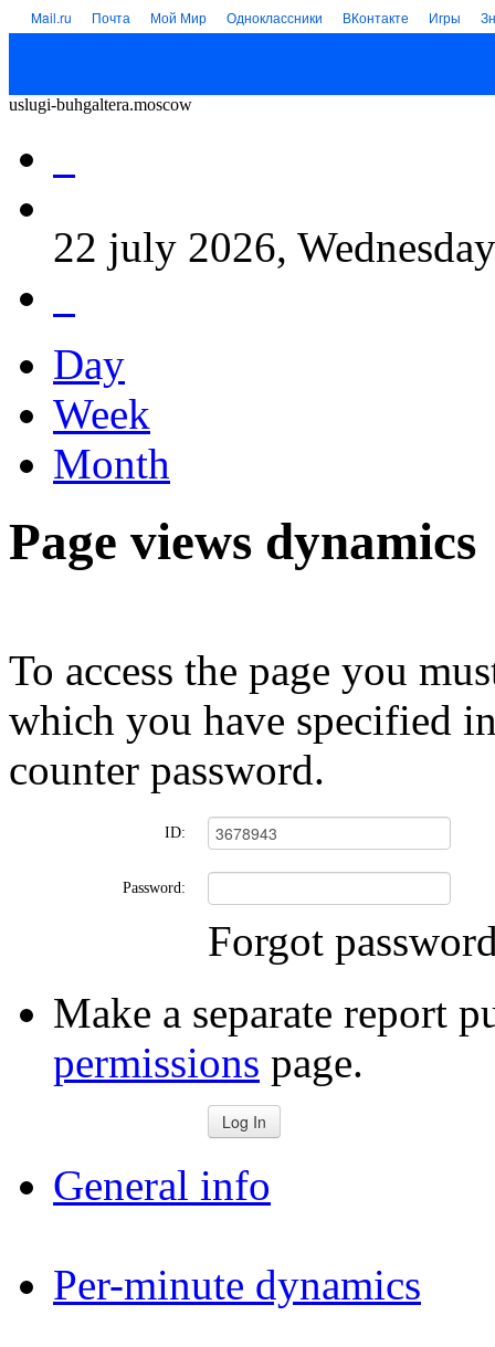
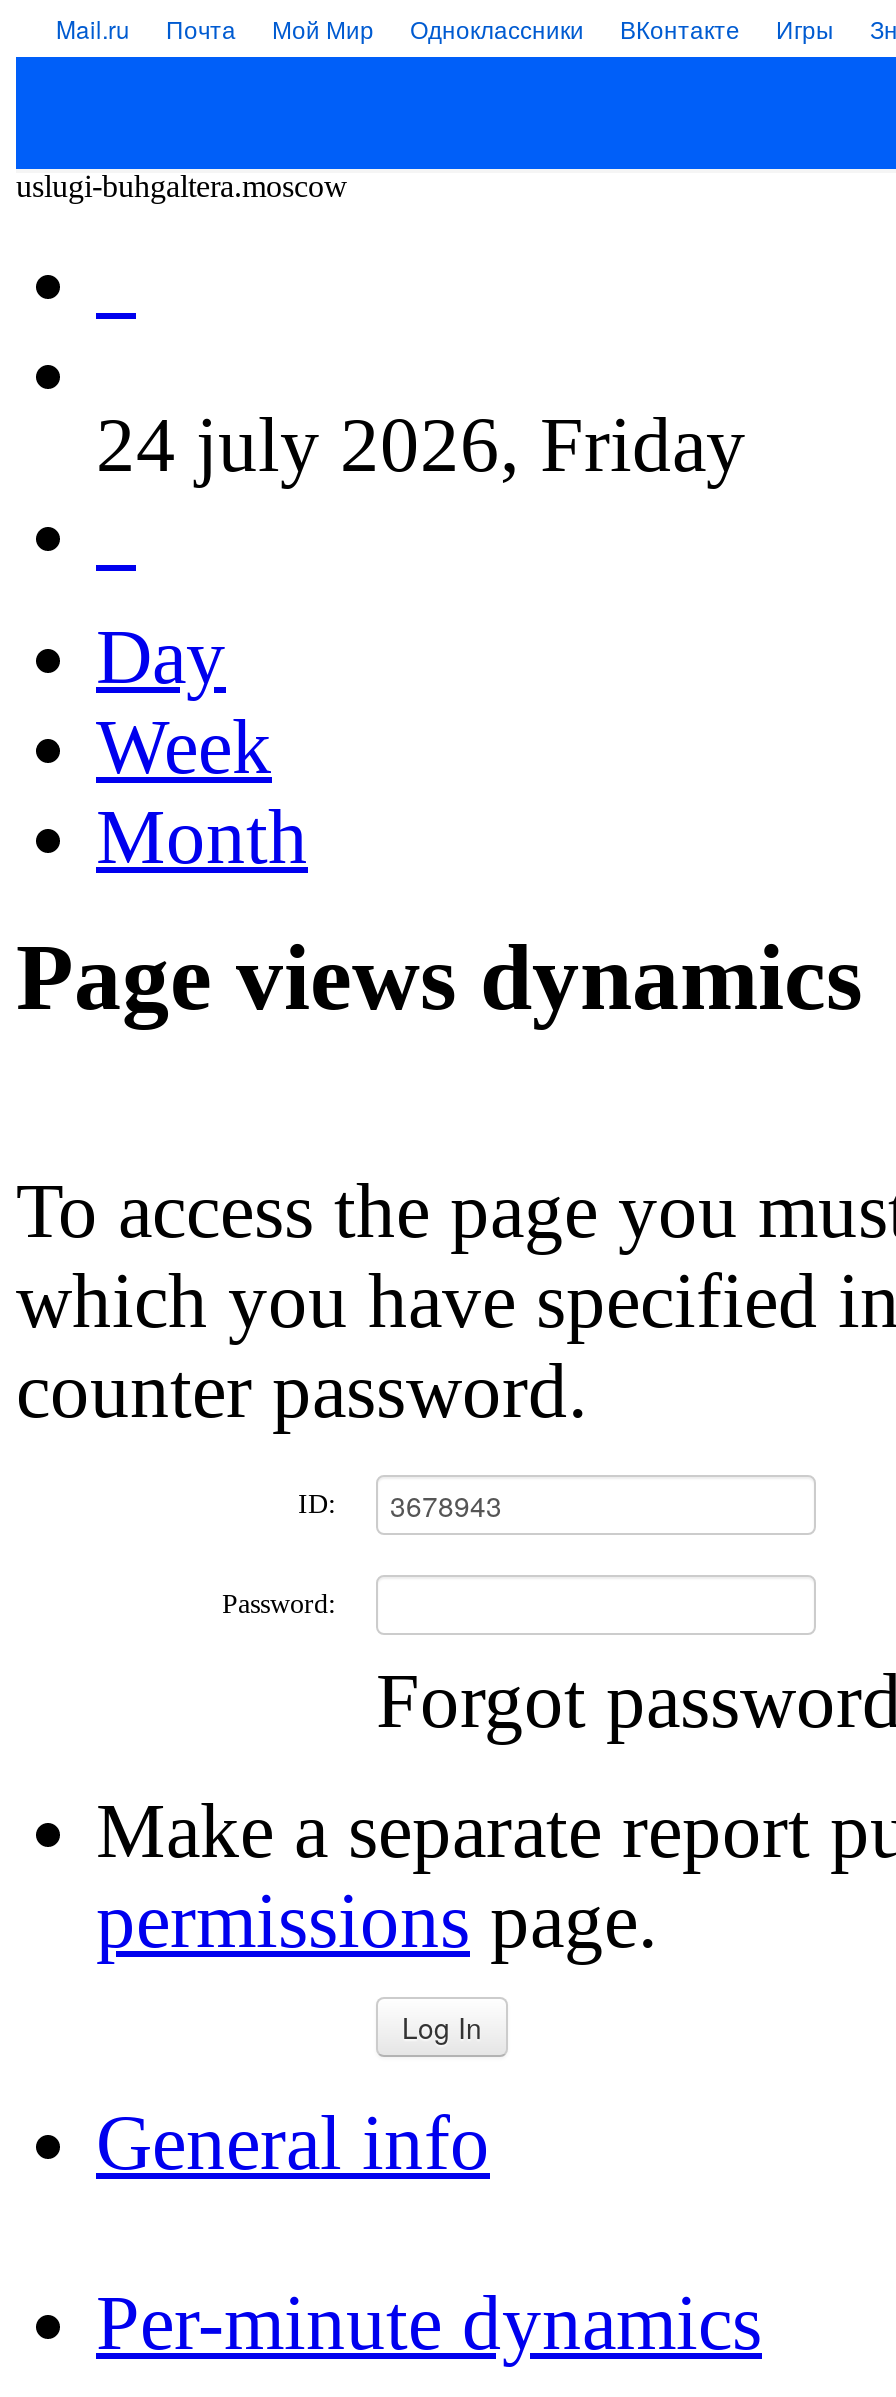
[53,223,495,271] 22 july 2026, Wednesday -> [96,401,746,487] 24 july 2026, Friday

